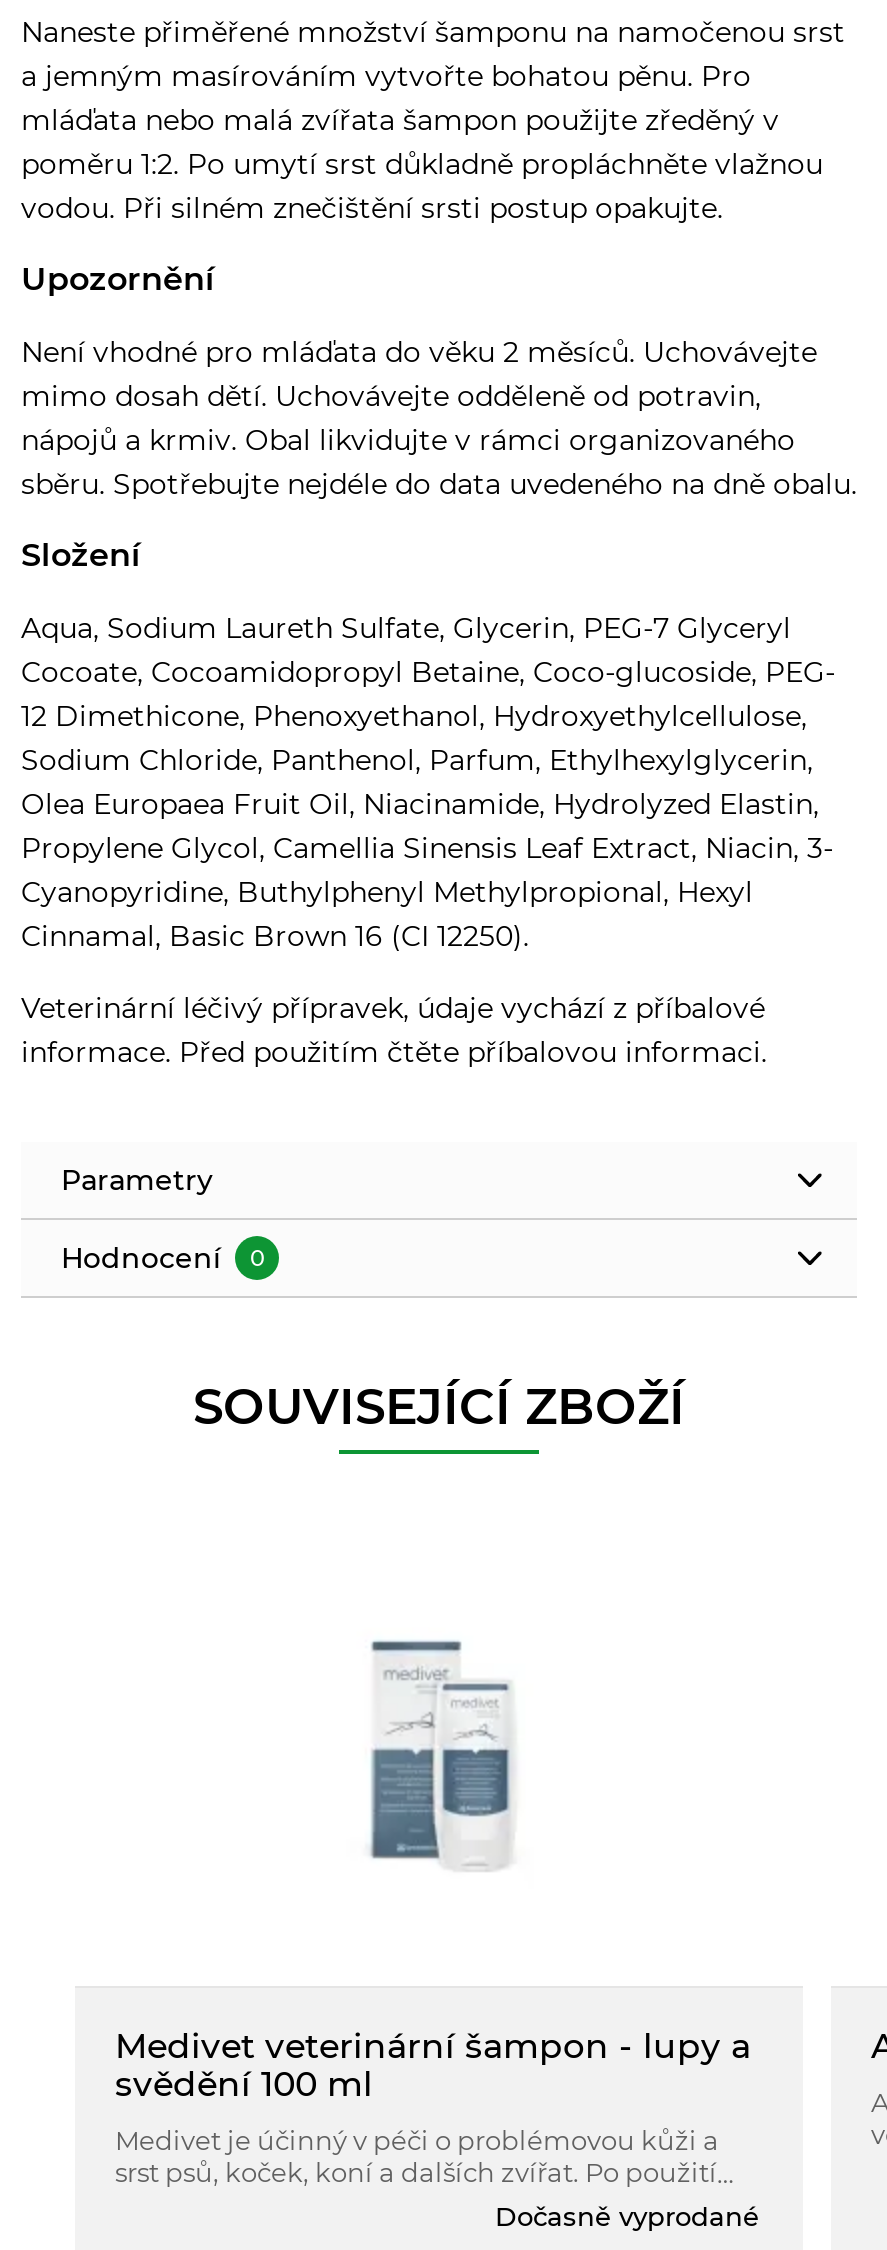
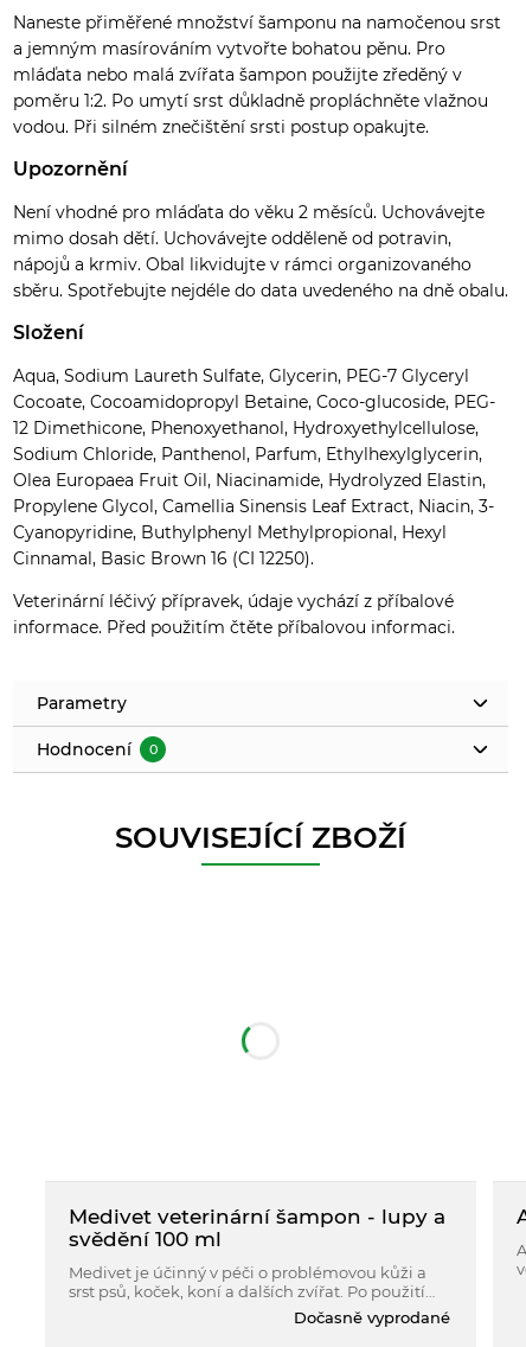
[367,1638,515,1872] [image] -> none

